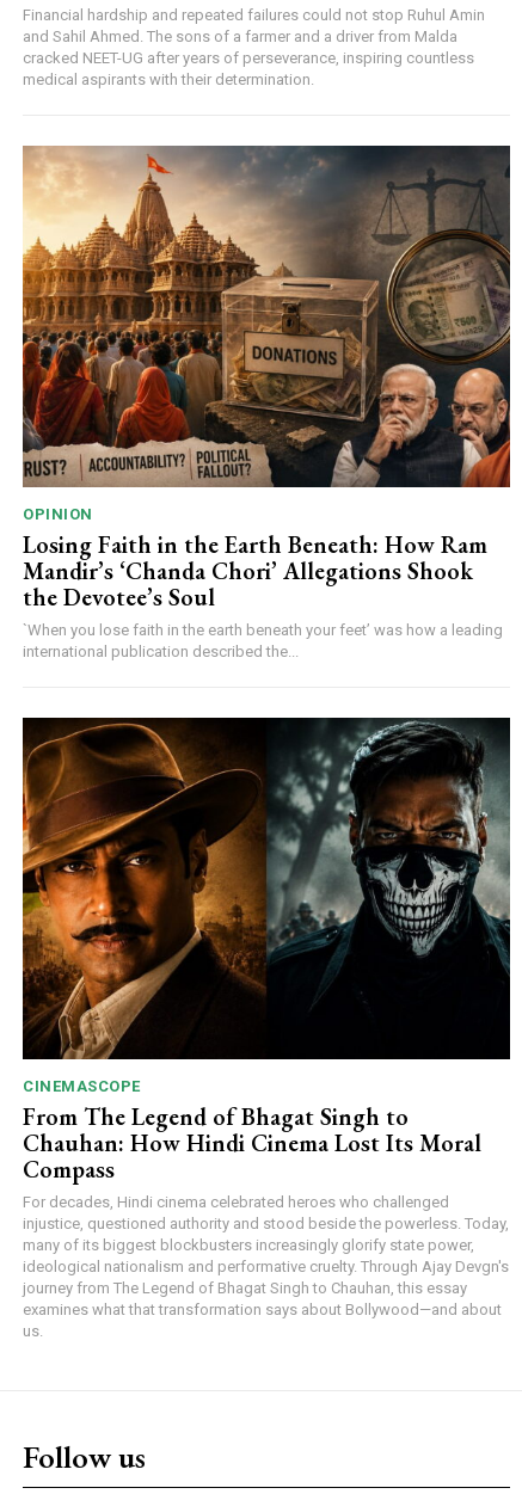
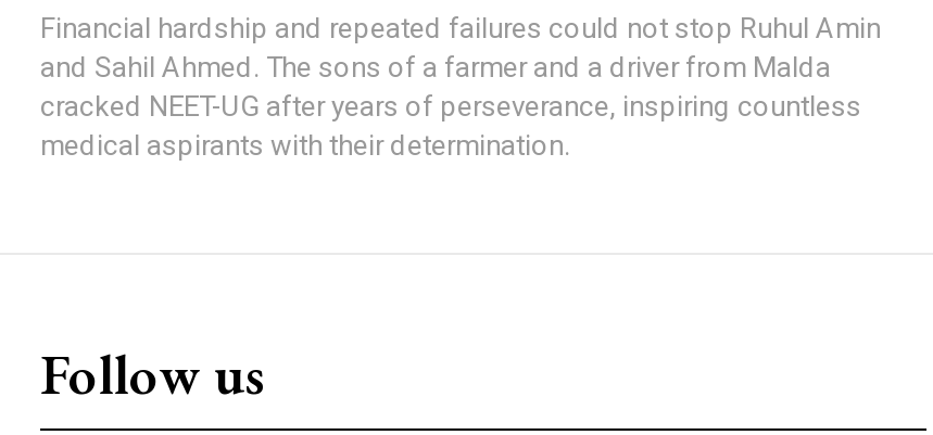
[22,145,511,660] [image] | OPINION | Losing Faith in the Earth Beneath: How Ram | Mandir’s ‘Chanda Chori’ Allegations Shook | the Devotee’s Soul | `When you lose faith in the earth beneath your feet’ was how a leading | international publication described the... -> none
[22,717,511,1339] [image] | CINEMASCOPE | From The Legend of Bhagat Singh to | Chauhan: How Hindi Cinema Lost Its Moral | Compass | For decades, Hindi cinema celebrated heroes who challenged | injustice, questioned authority and stood beside the powerless. Today, | many of its biggest blockbusters increasingly glorify state power, | ideological nationalism and performative cruelty. Through Ajay Devgn's | journey from The Legend of Bhagat Singh to Chauhan, this essay | examines what that transformation says about Bollywood—and about | us. -> none

